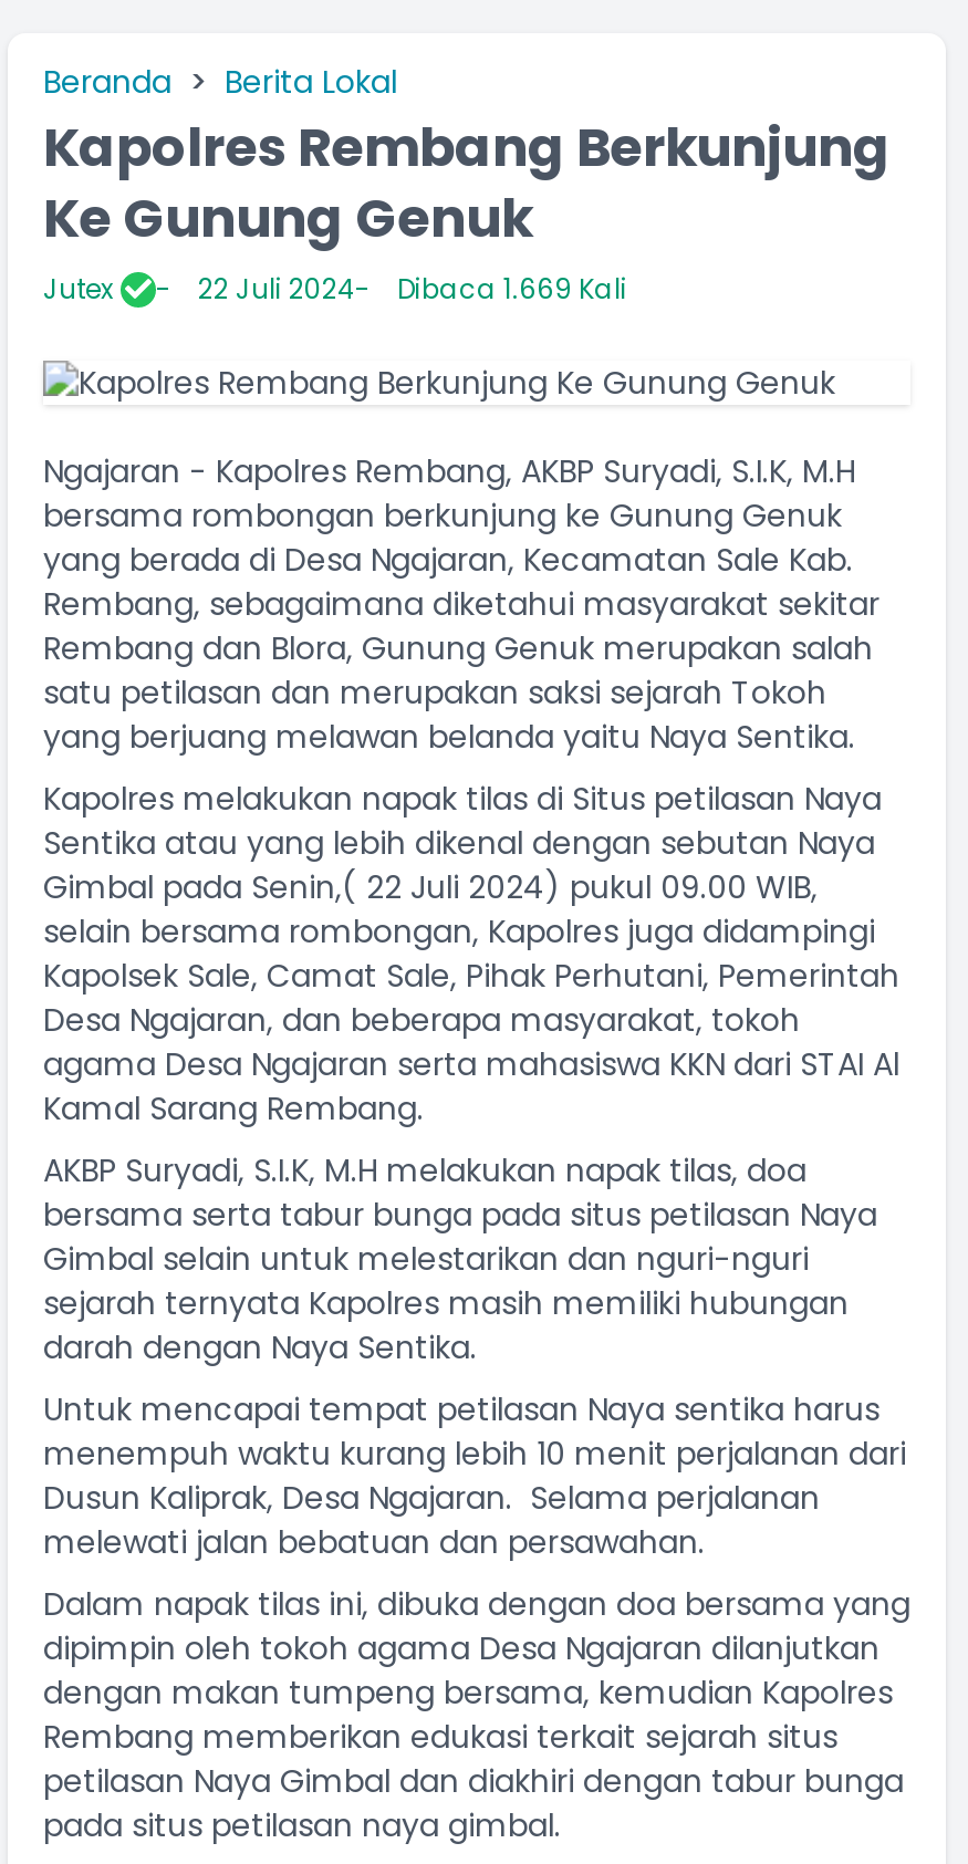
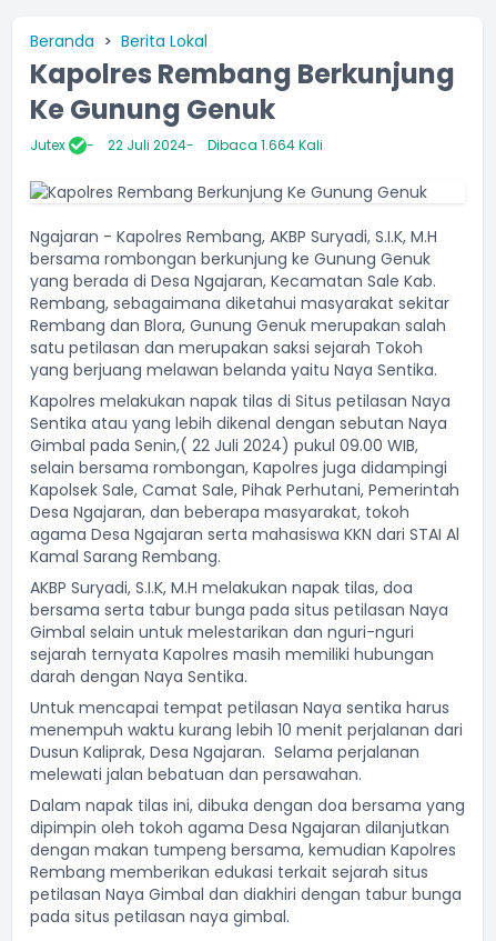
[198,270,627,308] 22 Juli 2024 Dibaca 1.669 Kali -> [108,136,323,154] 22 Juli 2024 Dibaca 1.664 Kali

